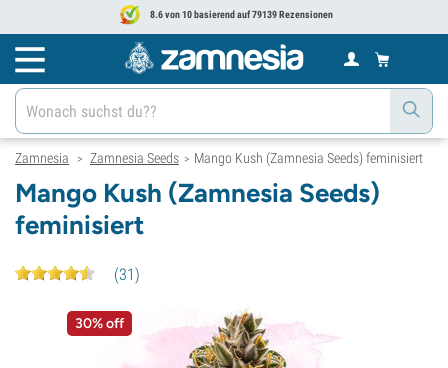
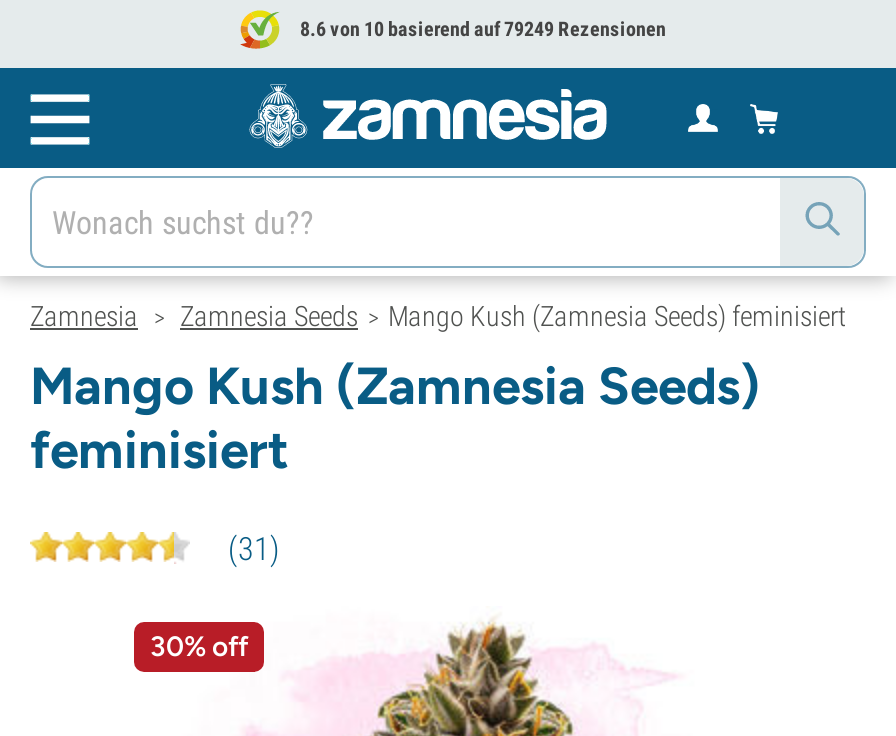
[148,9,333,20] 8.6 von 10 basierend auf 79139 Rezensionen -> [296,18,666,40] 8.6 von 10 basierend auf 79249 Rezensionen

